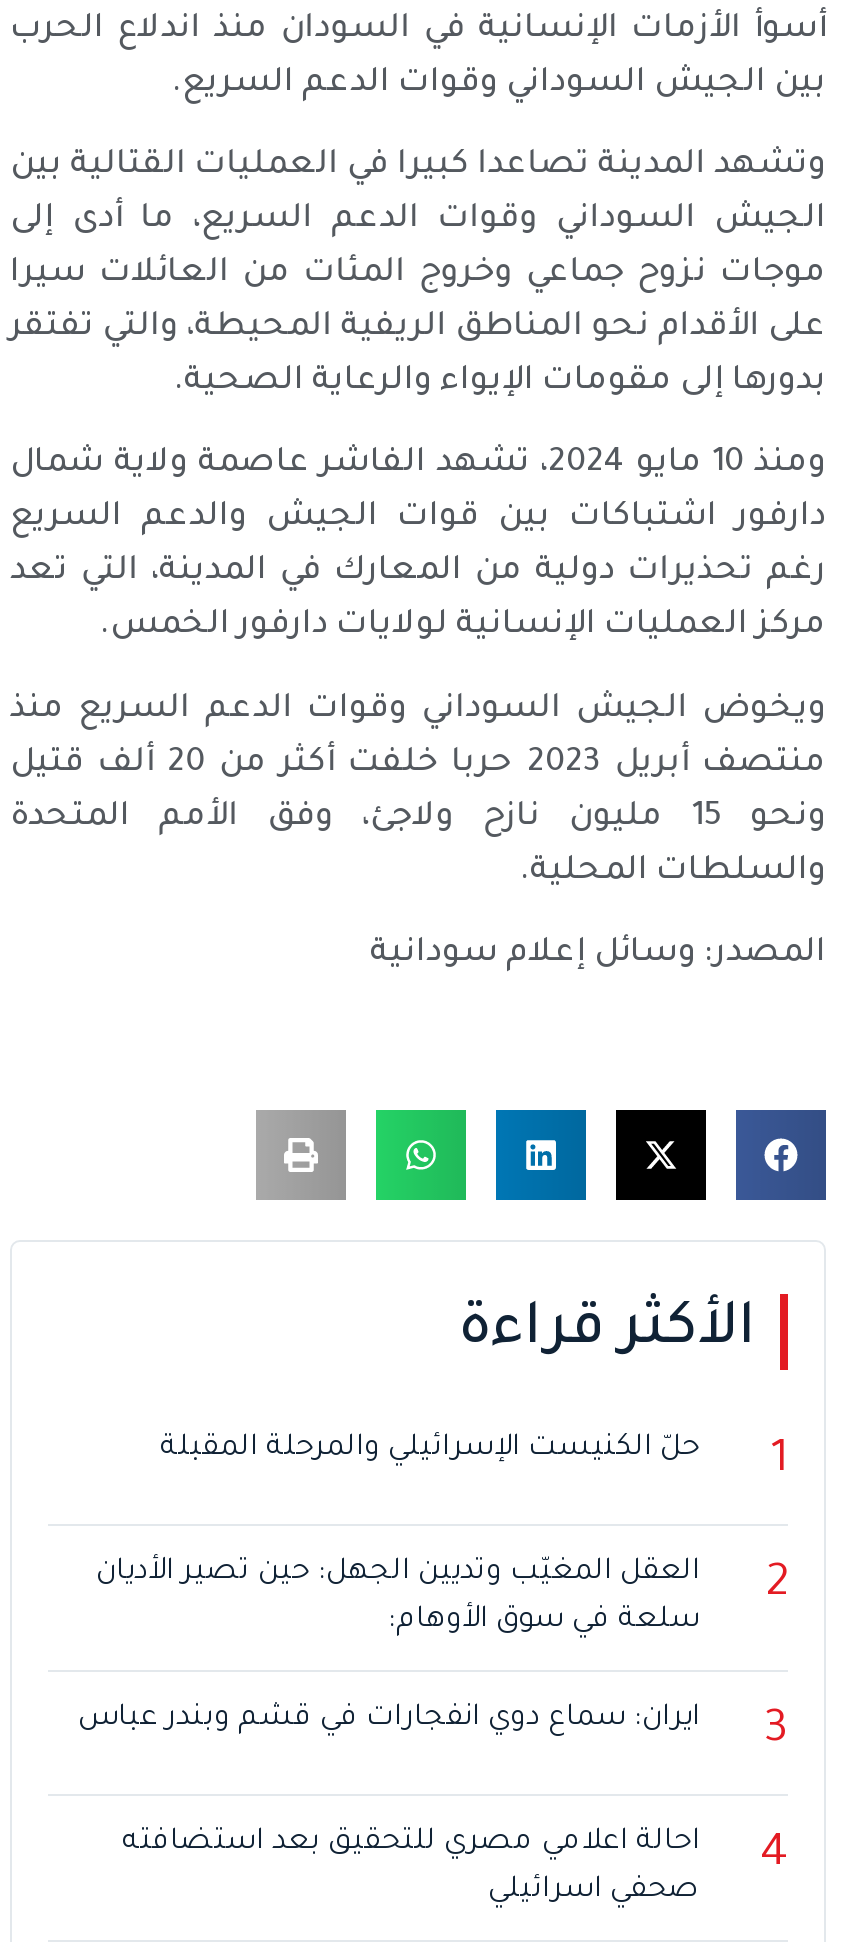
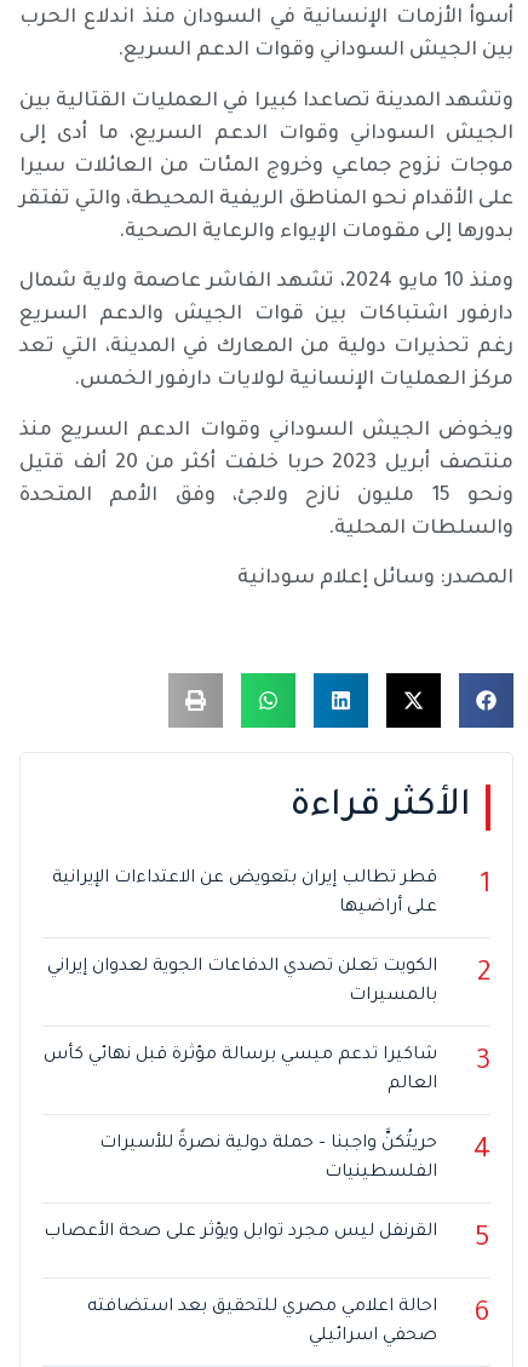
[160,1435,700,1467] حلّ الكنيست الإسرائيلي والمرحلة المقبلة -> [52,870,437,918] قطر تطالب إيران بتعويض عن الاعتداءات الإيرانية | على أراضيها
[96,1559,700,1591] العقل المغيّب وتديين الجهل: حين تصير الأديان -> [47,958,437,977] الكويت تعلن تصدي الدفاعات الجوية لعدوان إيراني
[388,1607,700,1639] سلعة في سوق الأوهام: -> [349,987,437,1007] بالمسيرات
[78,1705,700,1737] ايران: سماع دوي انفجارات في قشم وبندر عباس -> [44,1046,437,1095] شاكيرا تدعم ميسي برسالة مؤثرة قبل نهائي كأس | العالم
none -> [44,1135,490,1331] حريتُكنَّ واجبنا – حملة دولية نصرةً للأسيرات | الفلسطينيات | 5 | القرنفل ليس مجرد توابل ويؤثر على صحة الأعصاب | 6

